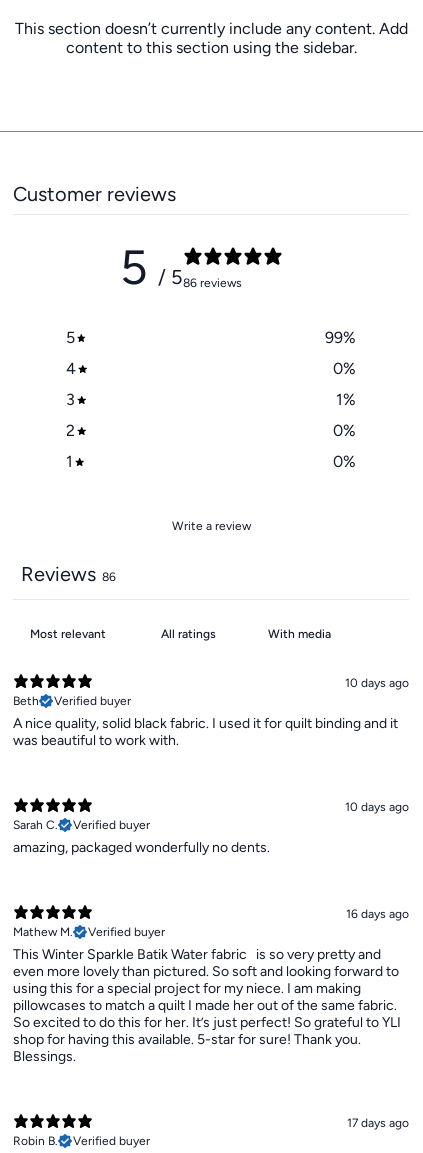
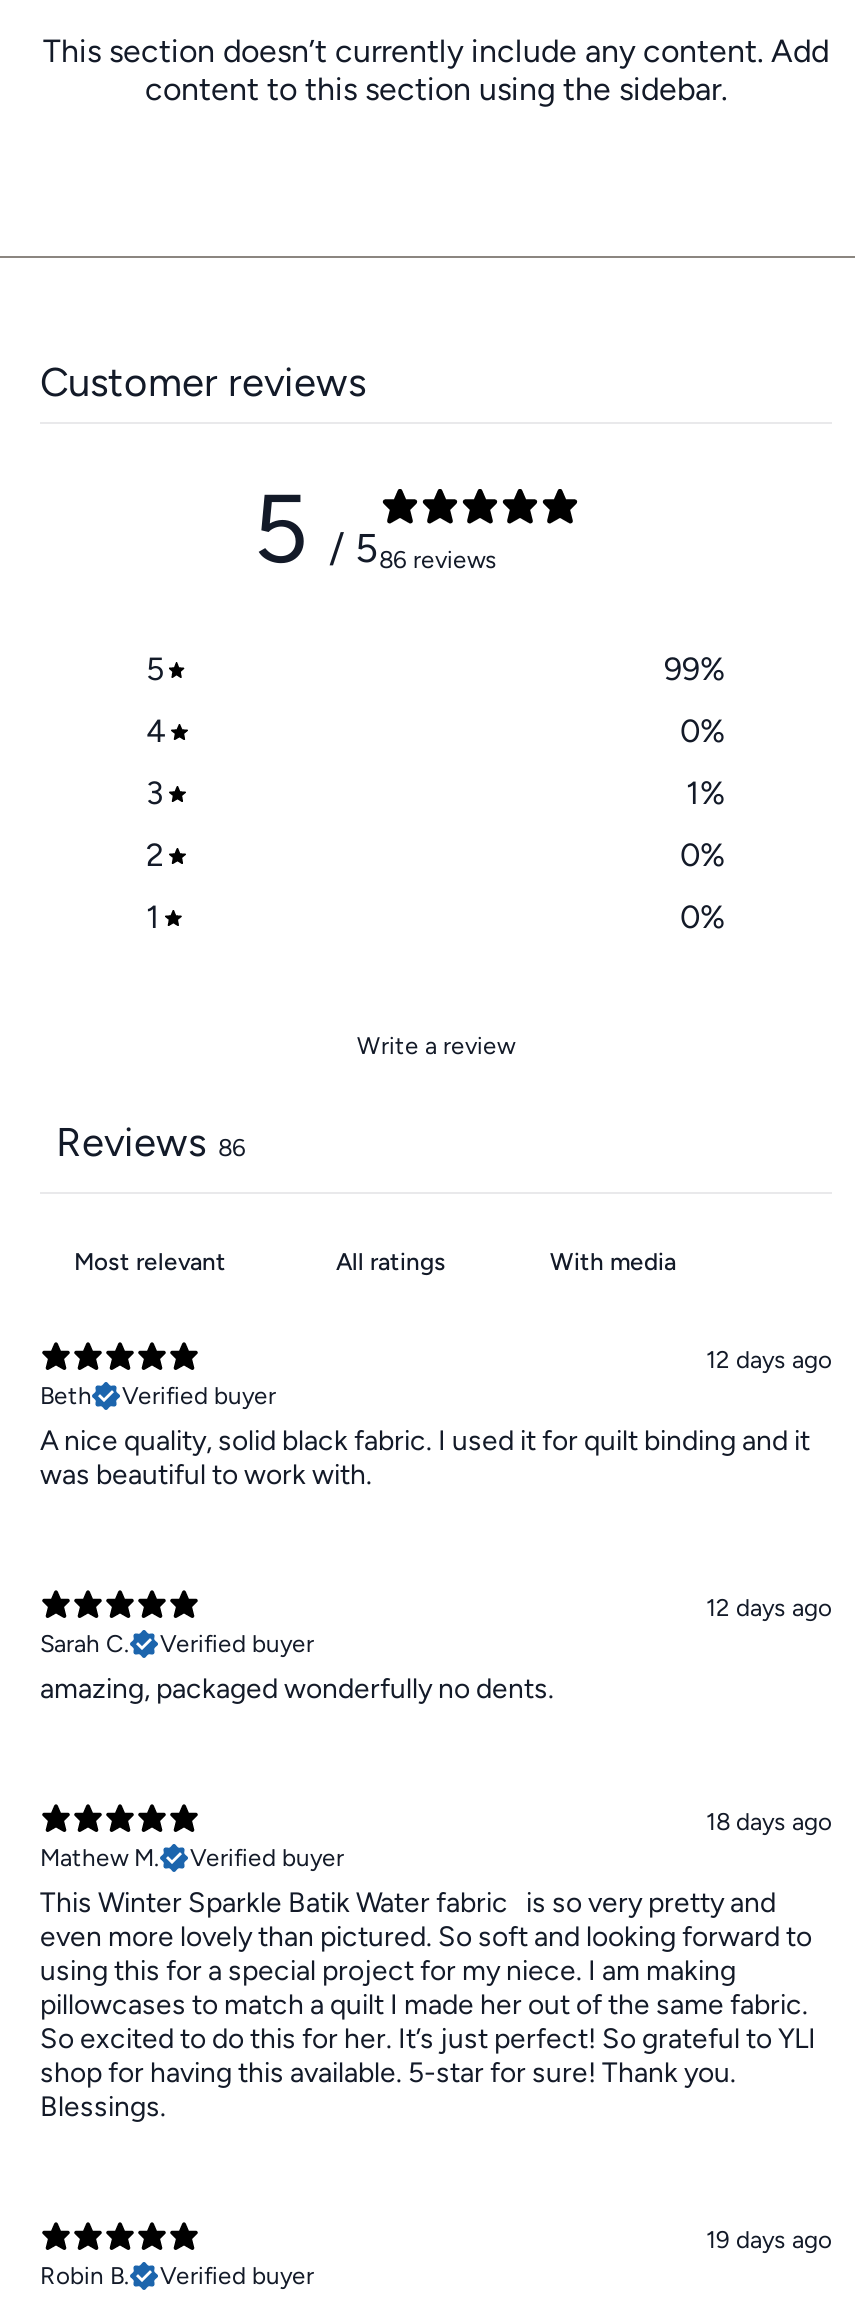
[345,676,409,690] 10 days ago -> [706,1346,832,1374] 12 days ago
[345,800,409,814] 10 days ago -> [706,1594,832,1622] 12 days ago
[346,907,409,921] 16 days ago -> [706,1808,832,1836] 18 days ago
[347,1116,409,1130] 17 days ago -> [706,2226,832,2254] 19 days ago

